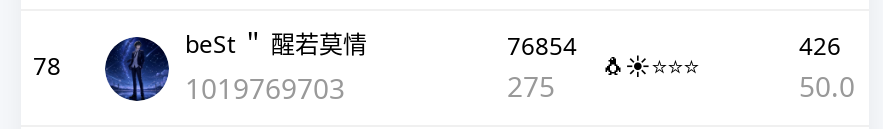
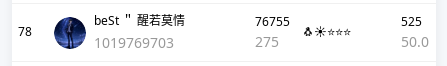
[507,29,577,63] 76854 -> [255,13,290,30] 76755
[799,29,841,63] 426 -> [401,13,422,30] 525

